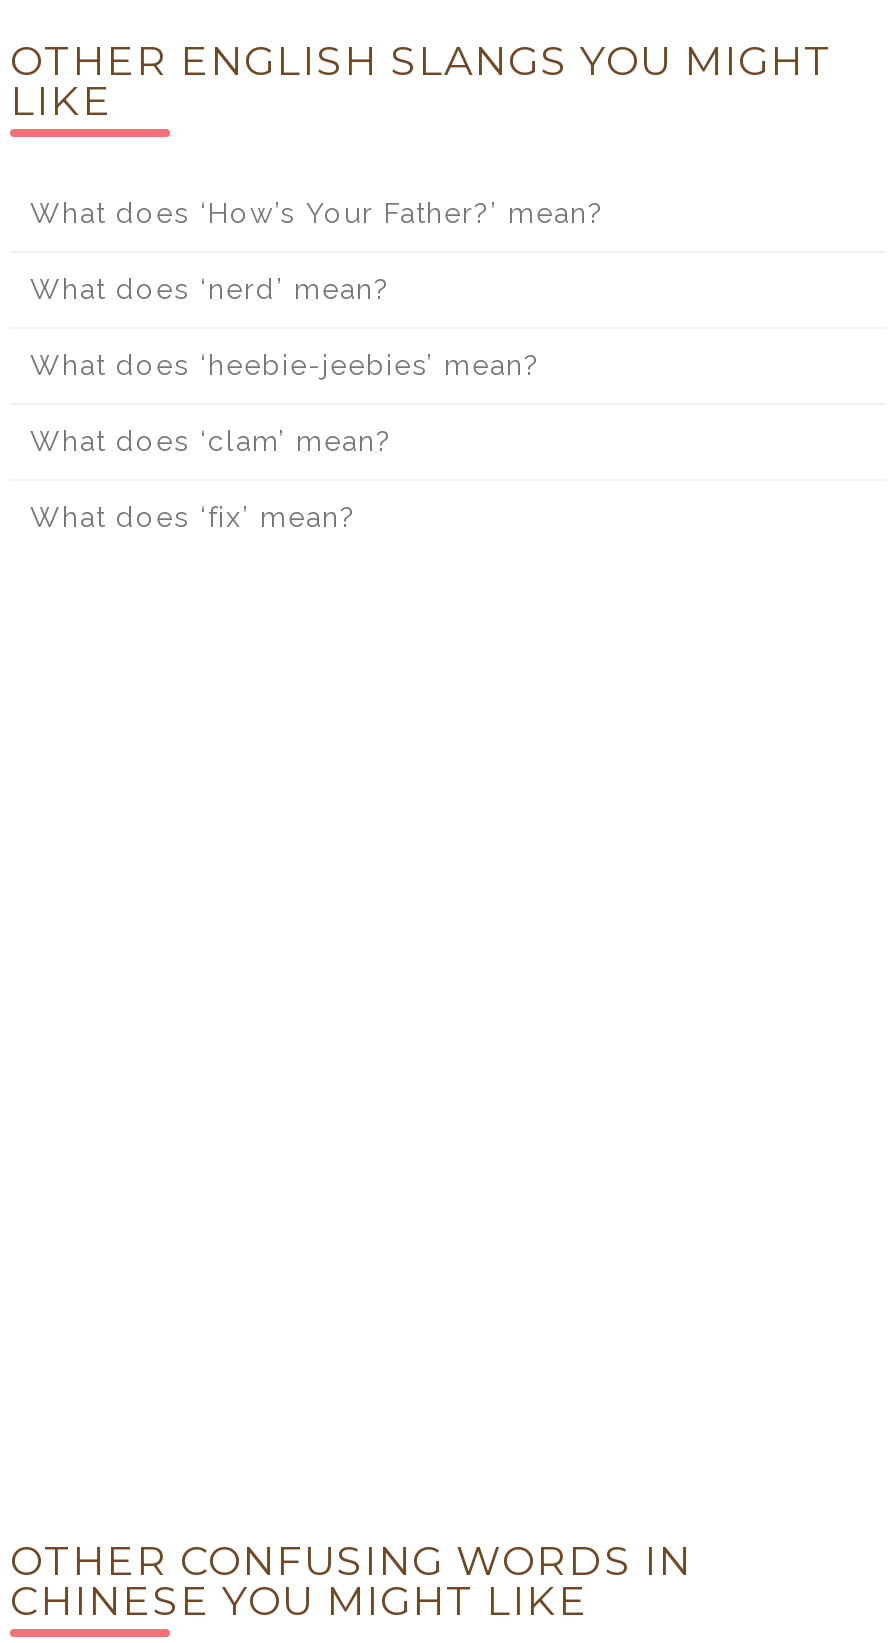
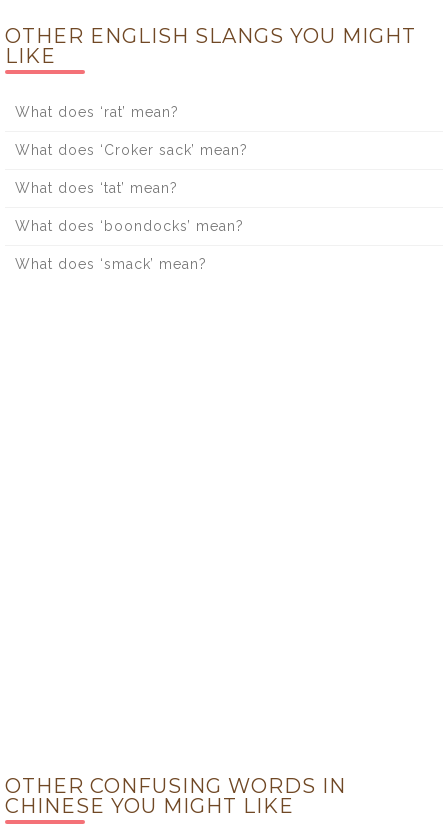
[30,197,604,229] What does ‘How’s Your Father?’ mean? -> [15,104,179,120] What does ‘rat’ mean?
[30,273,390,305] What does ‘nerd’ mean? -> [15,142,248,158] What does ‘Croker sack’ mean?
[30,349,540,381] What does ‘heebie-jeebies’ mean? -> [15,180,178,196] What does ‘tat’ mean?
[30,425,392,457] What does ‘clam’ mean? -> [15,218,244,234] What does ‘boondocks’ mean?
[30,501,356,533] What does ‘fix’ mean? -> [15,256,207,272] What does ‘smack’ mean?

